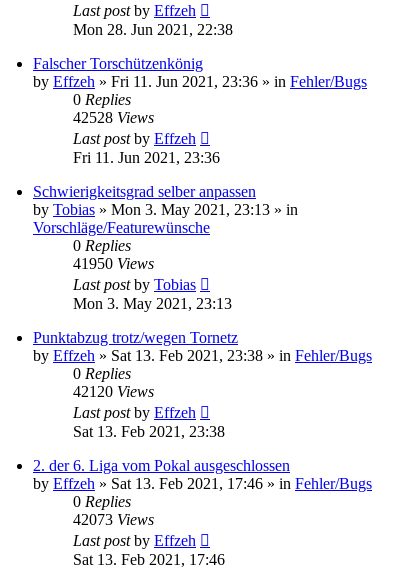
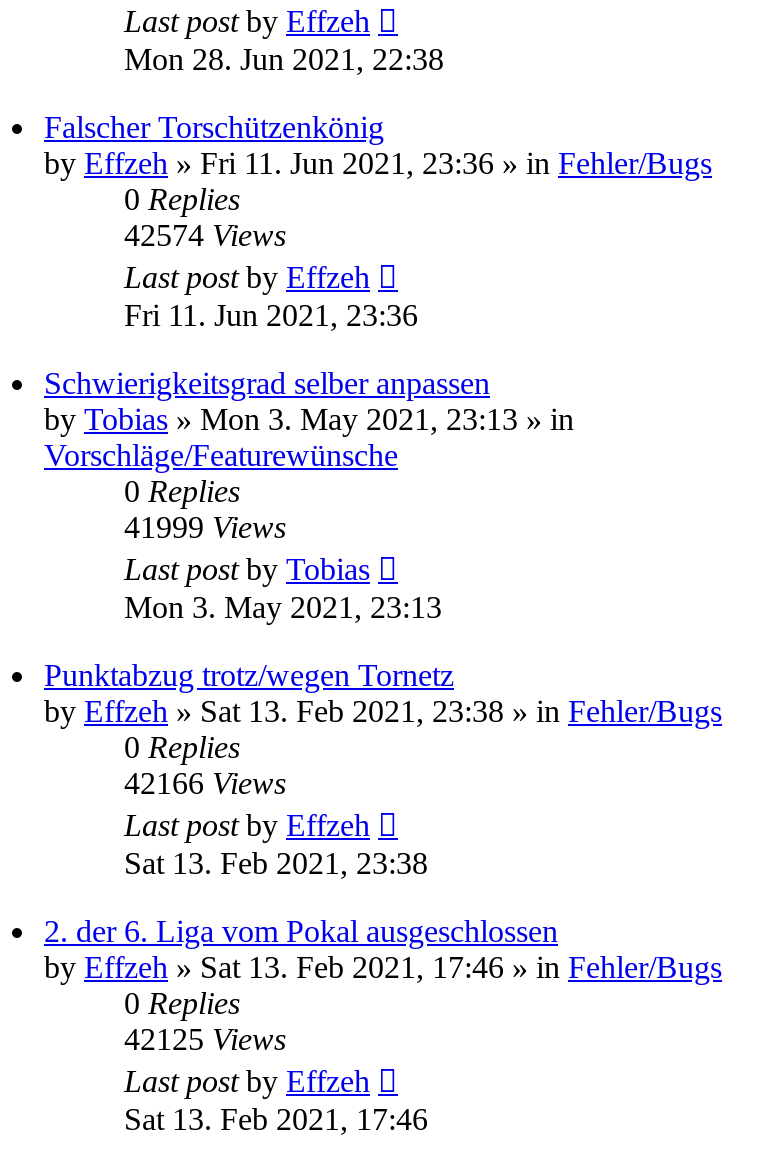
[73,109,154,126] 42528 Views -> [124,219,286,253] 42574 Views
[73,255,154,272] 41950 Views -> [124,511,286,545] 41999 Views
[73,383,154,400] 42120 Views -> [124,767,286,801] 42166 Views
[73,511,154,528] 42073 Views -> [124,1023,286,1057] 42125 Views

